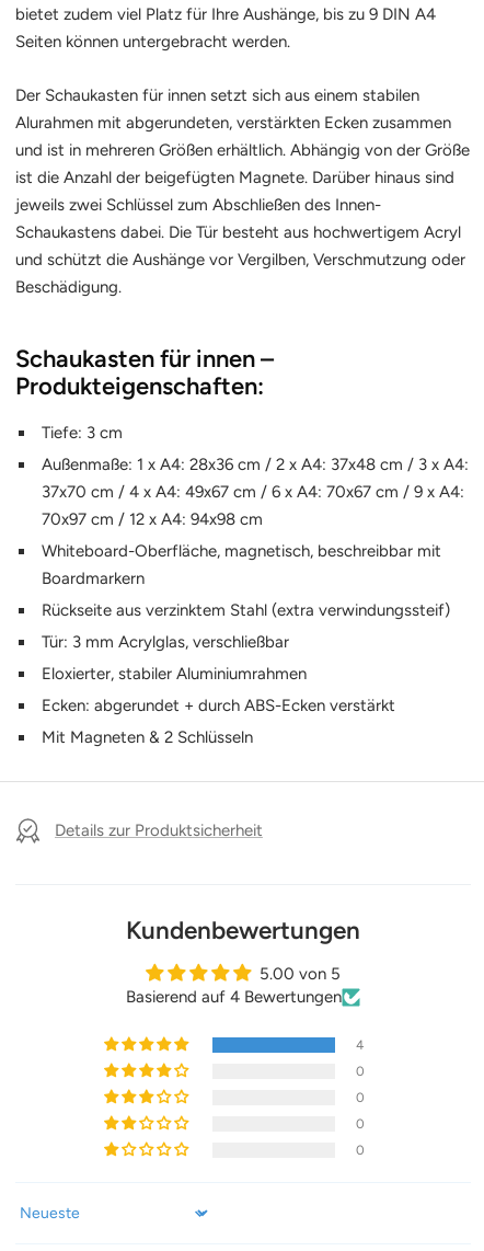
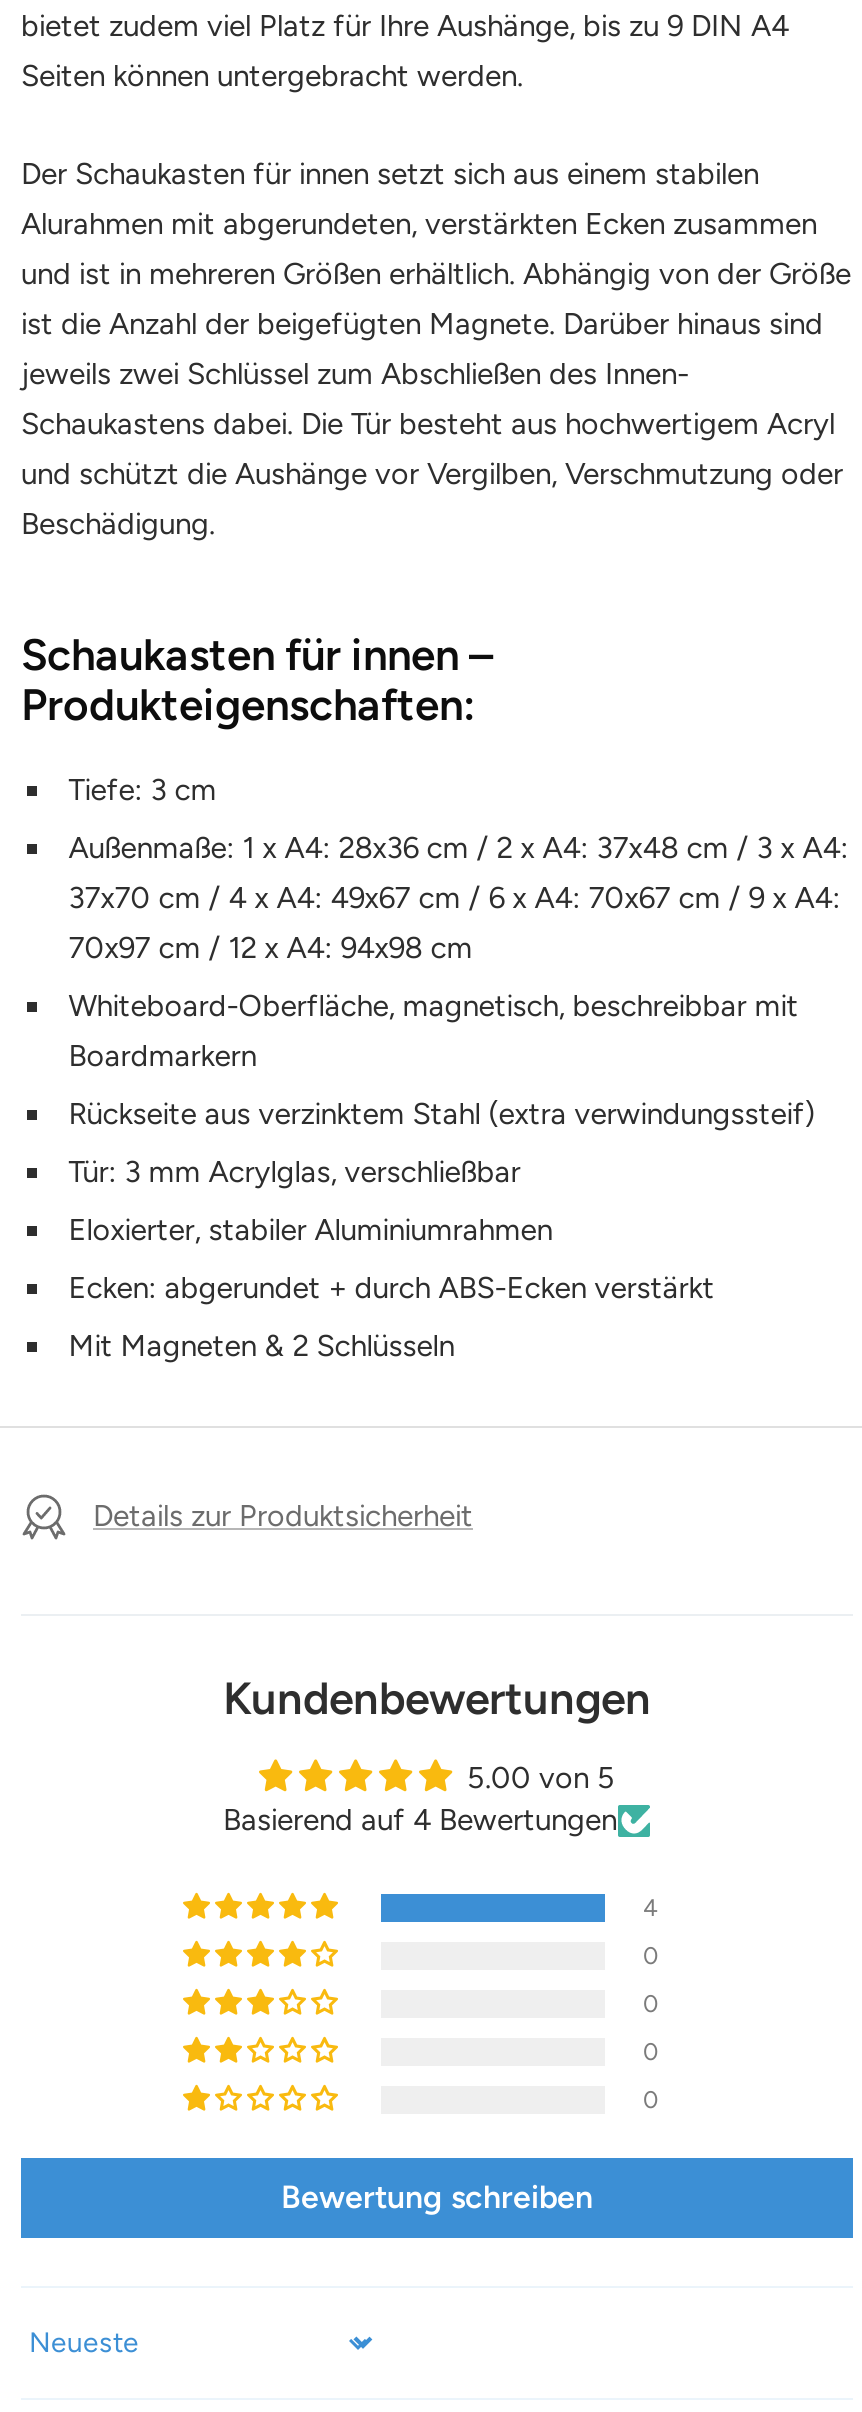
none -> [281,2179,593,2217] Bewertung schreiben

